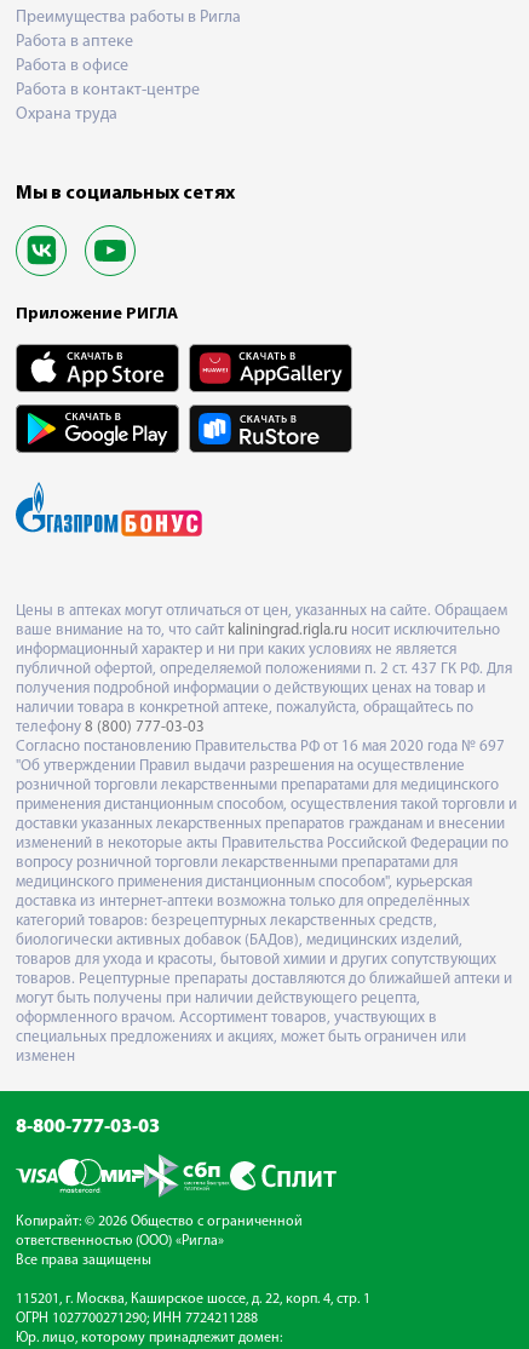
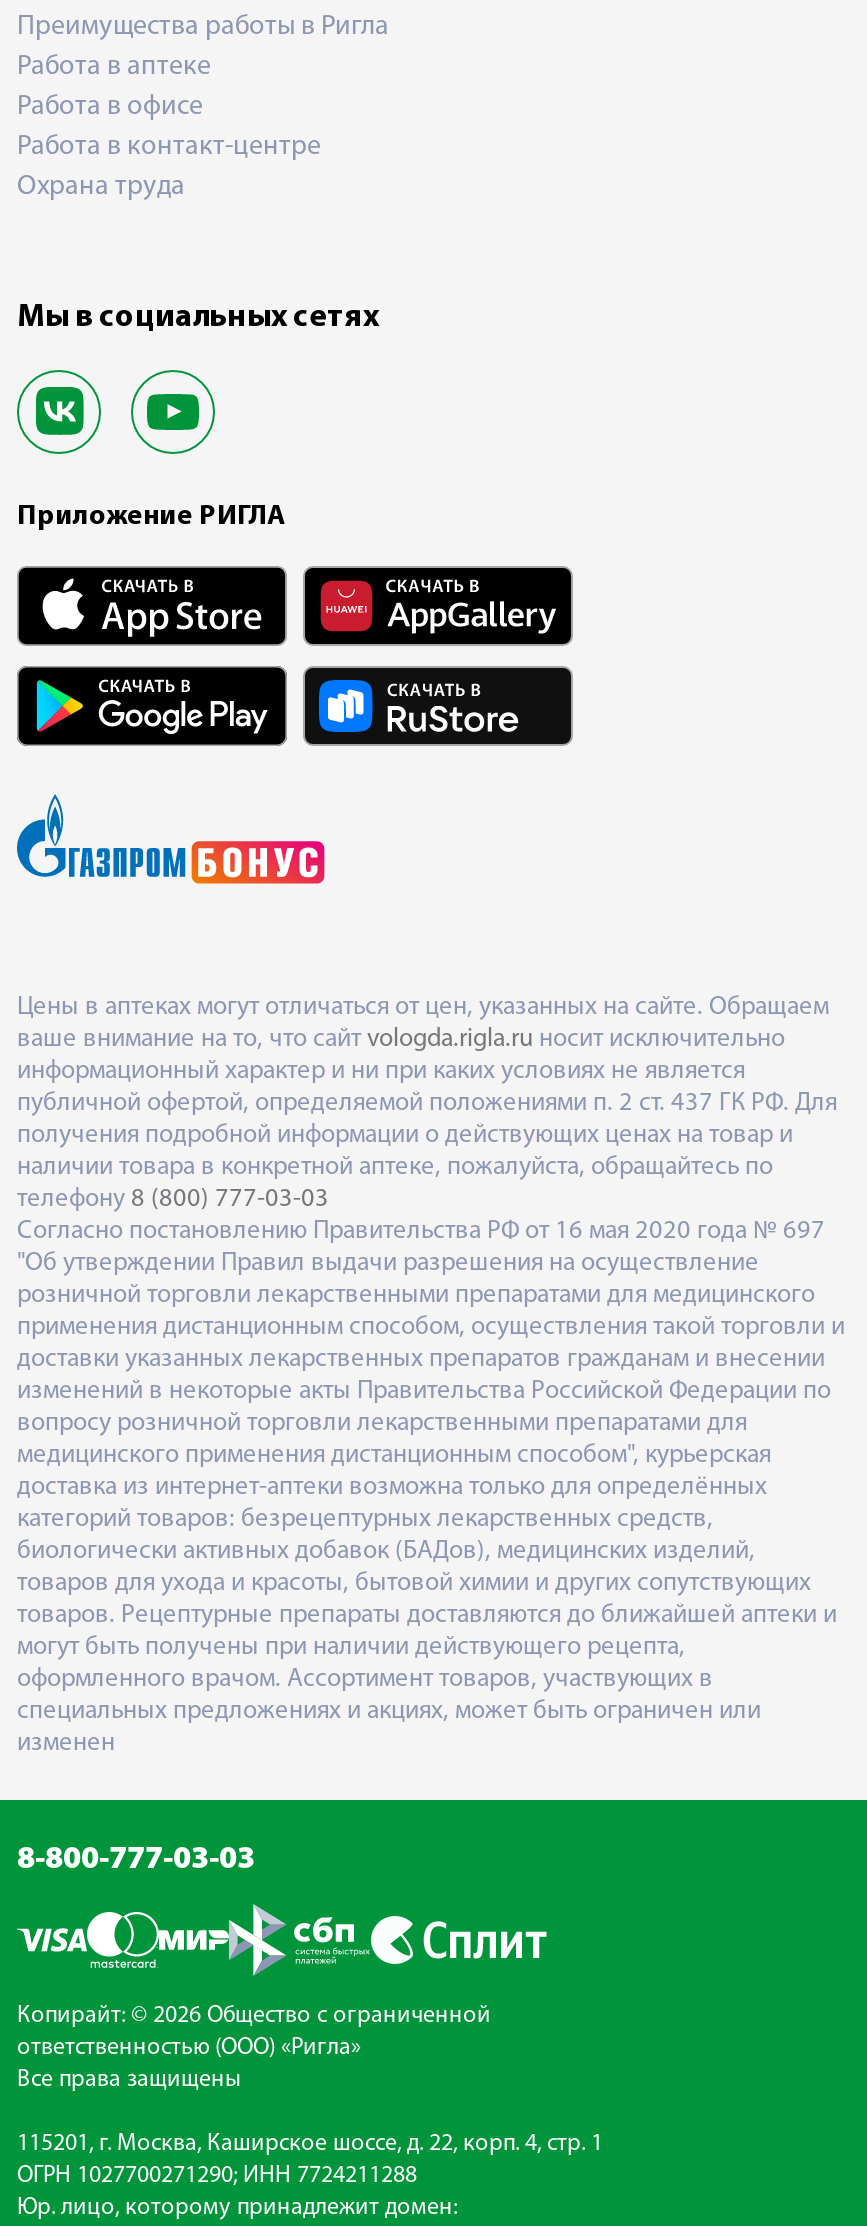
[16,622,500,638] ваше внимание на то, что сайт kaliningrad.rigla.ru носит исключительно -> [17,1026,785,1052] ваше внимание на то, что сайт vologda.rigla.ru носит исключительно

